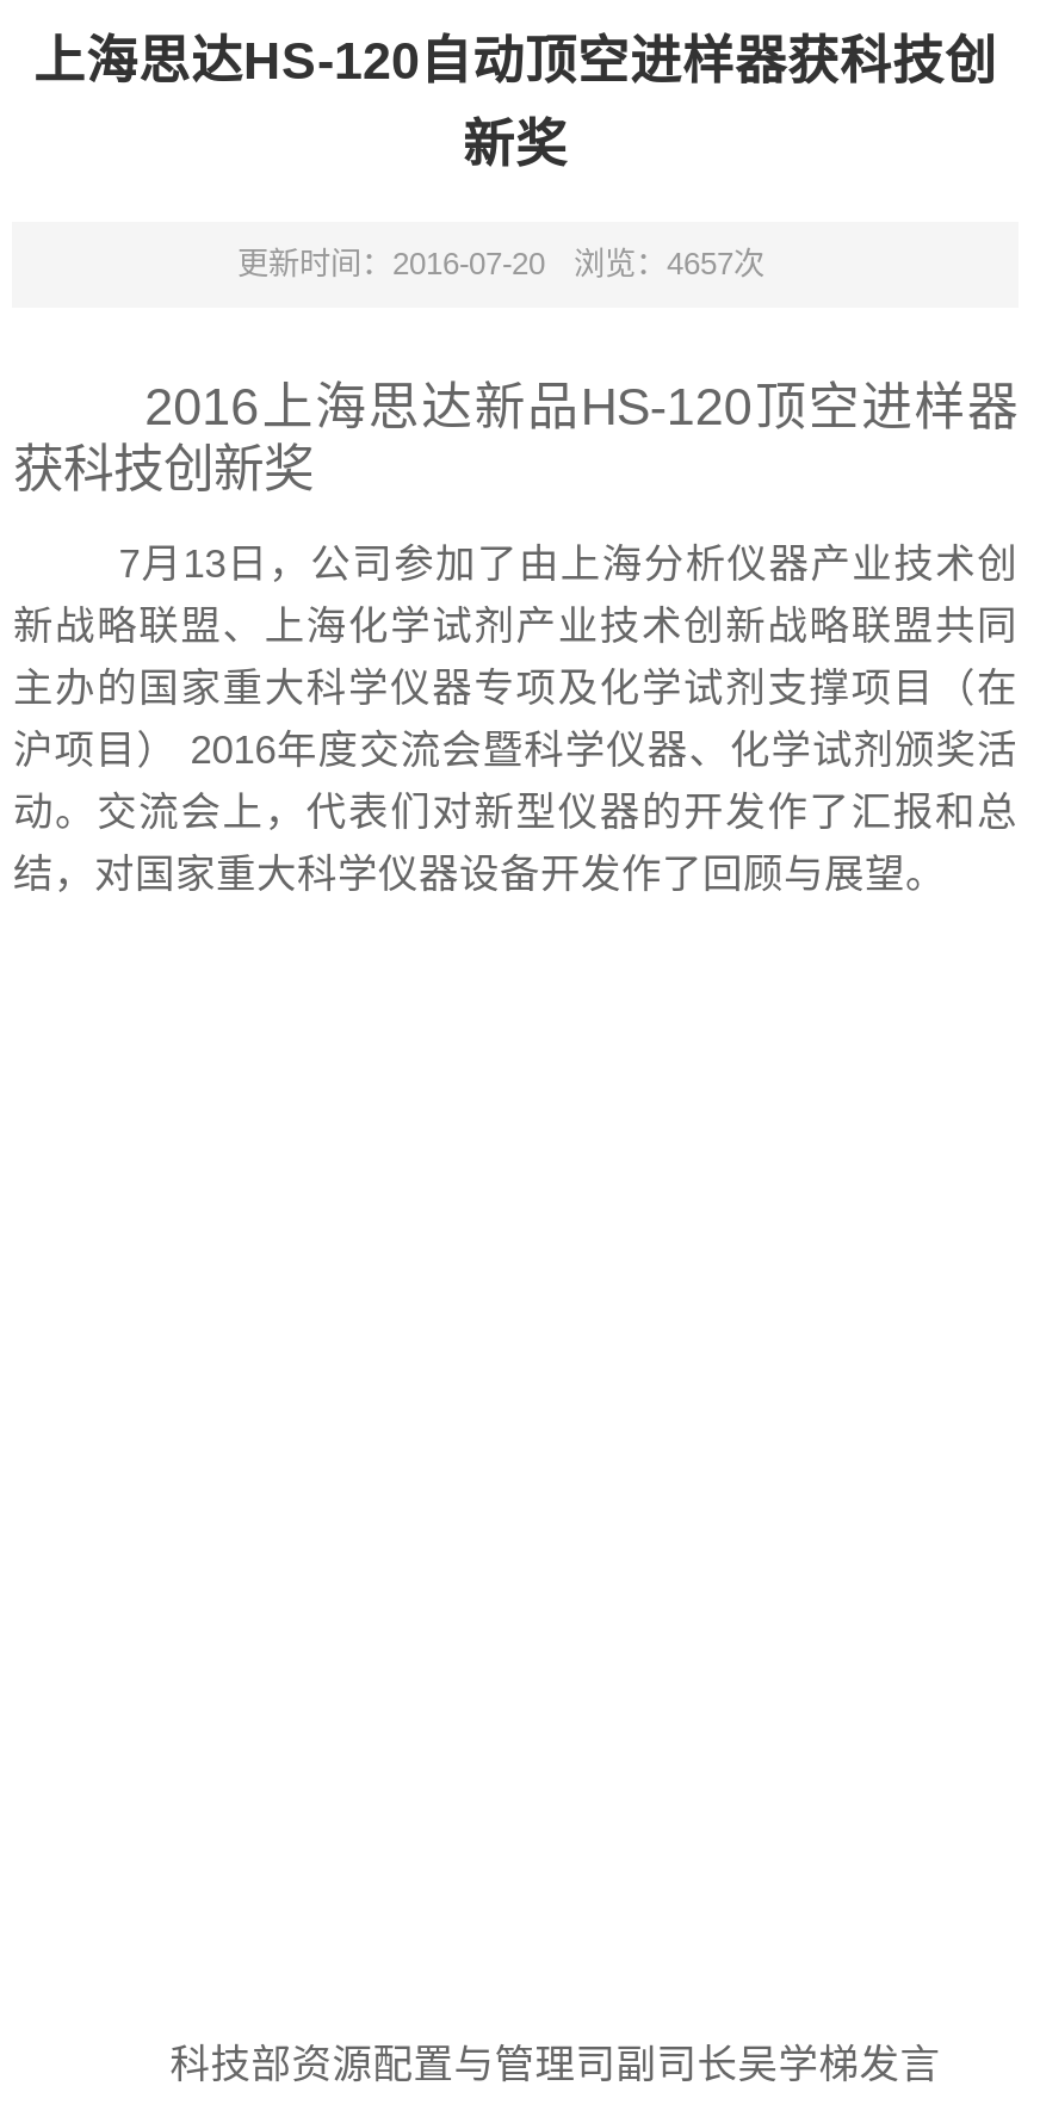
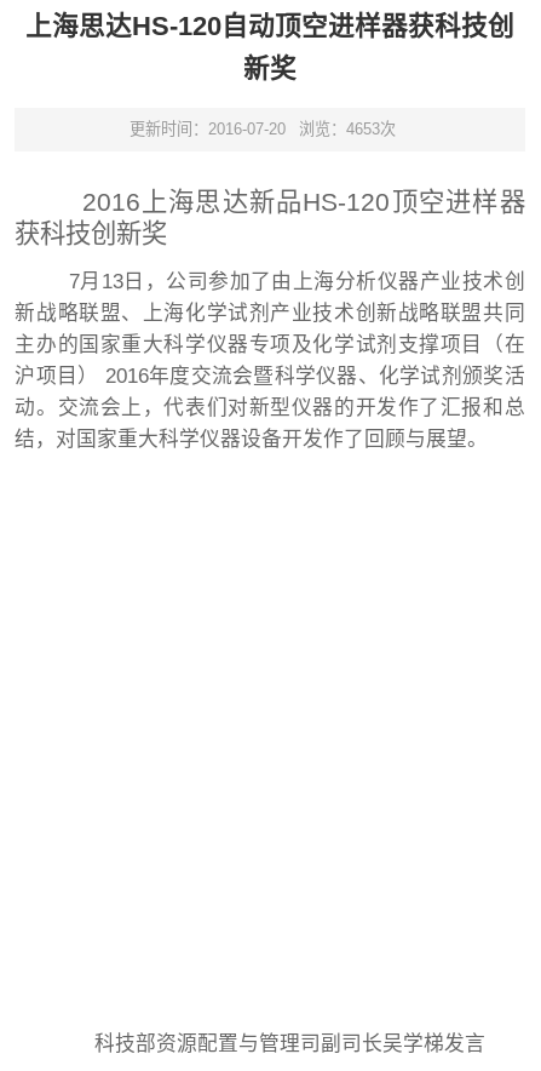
[237,246,764,282] 更新时间：2016-07-20 浏览：4657次 -> [129,120,396,138] 更新时间：2016-07-20 浏览：4653次

